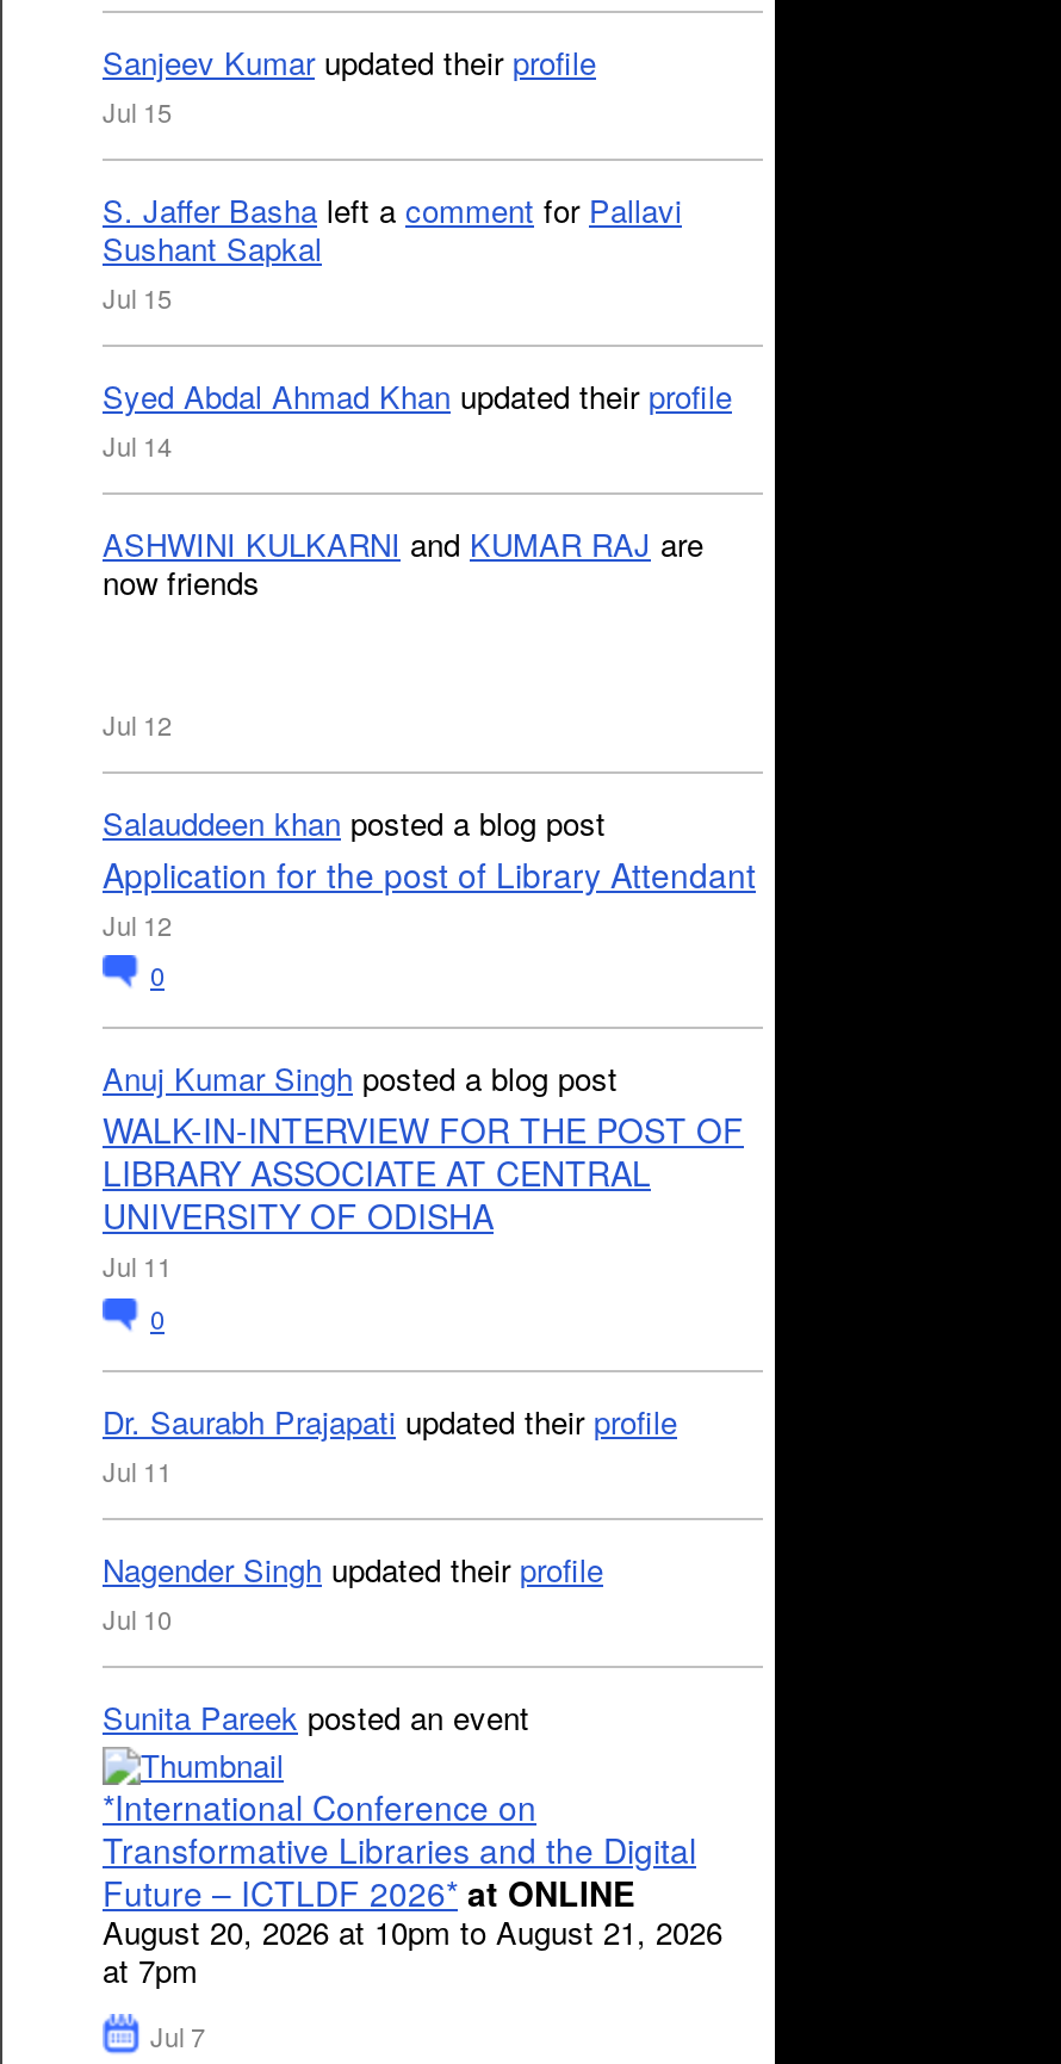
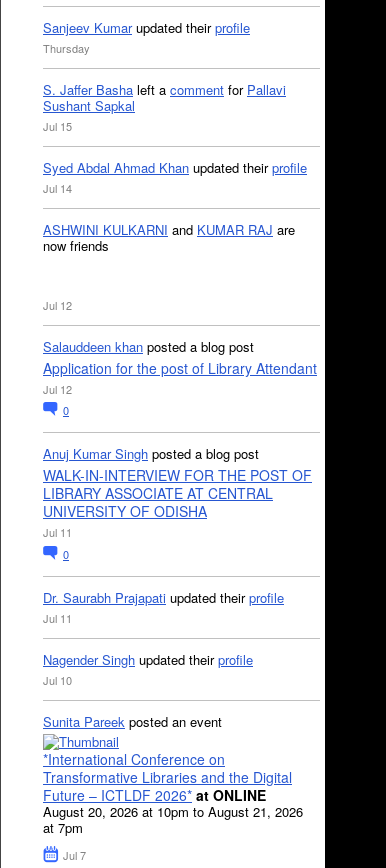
[103,92,172,130] Jul 15 -> [43,40,90,56] Thursday

